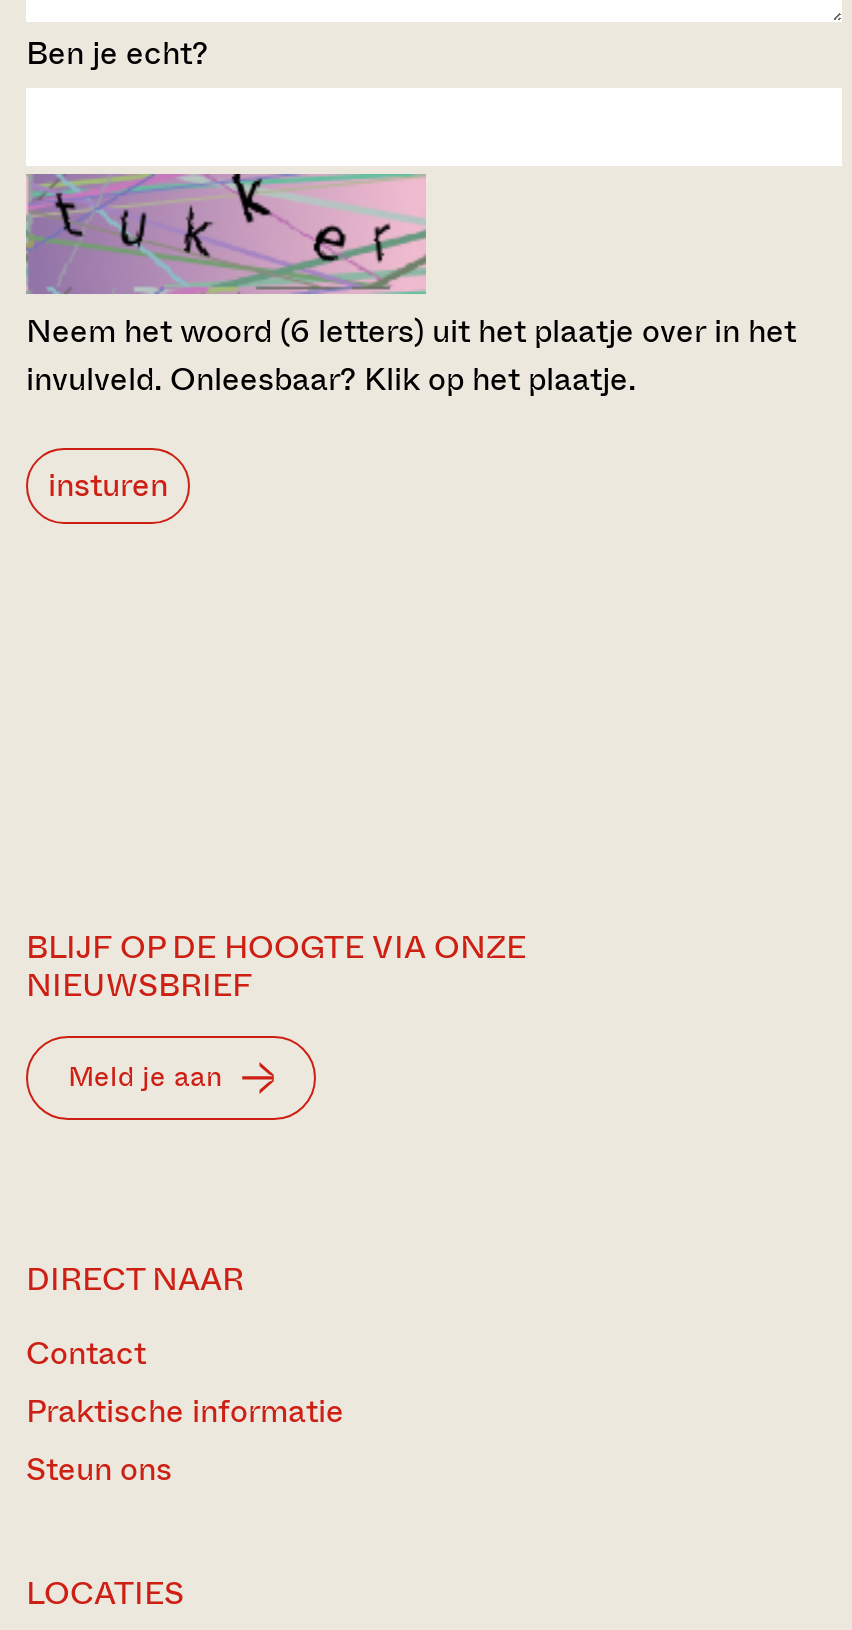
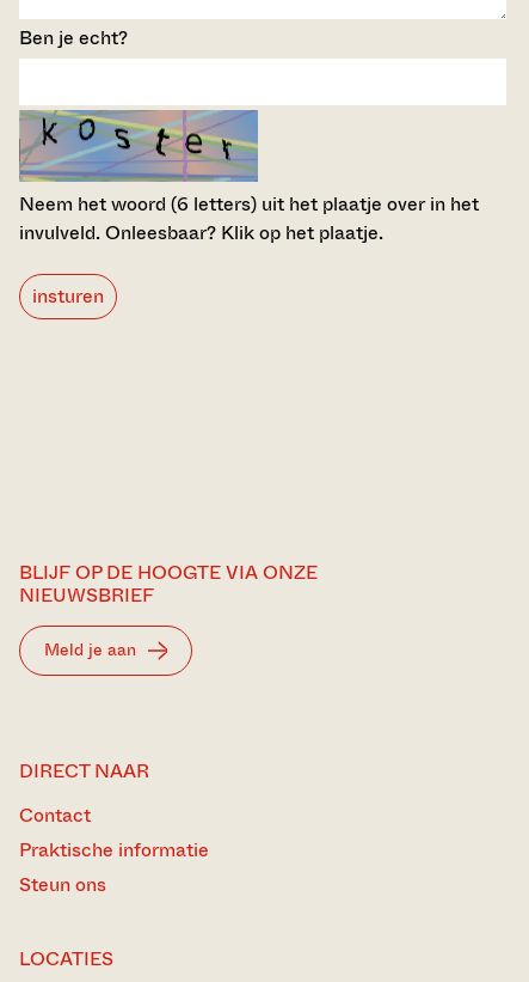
[26,172,428,296] [image] -> [18,109,259,183] [image]

